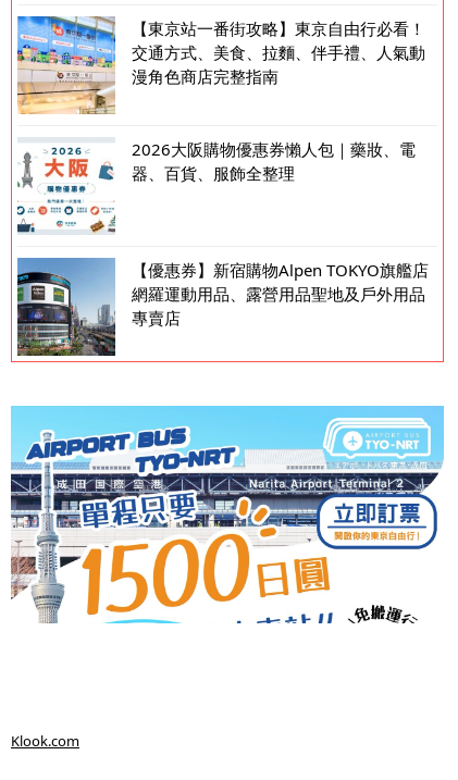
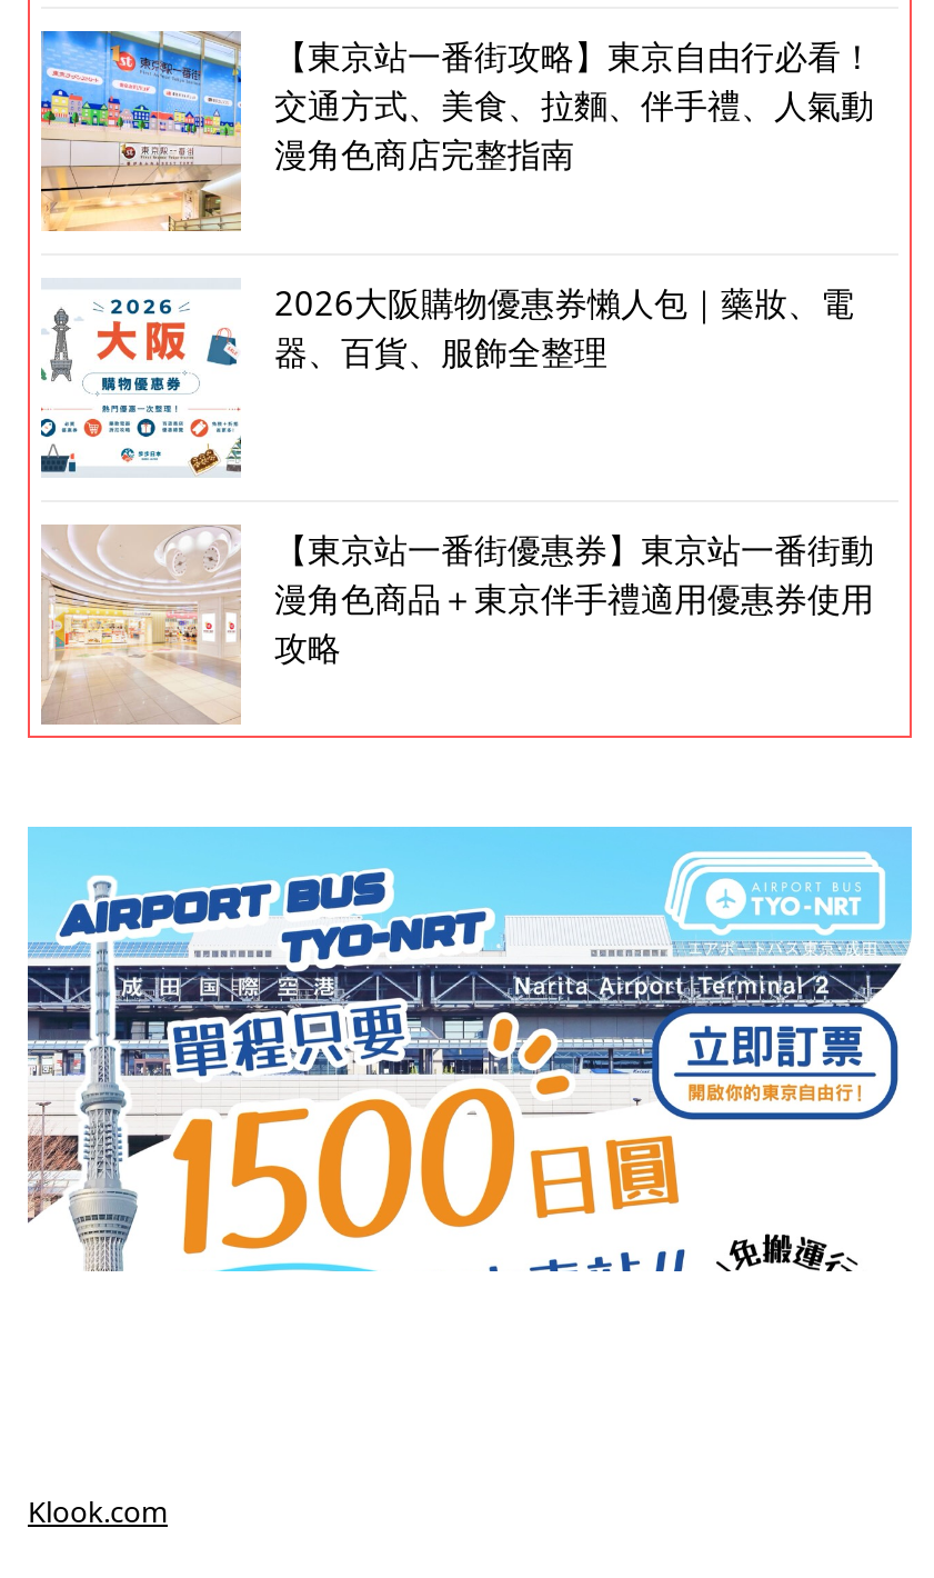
[16,257,429,357] [image] | 【優惠券】新宿購物Alpen TOKYO旗艦店 | 網羅運動用品、露營用品聖地及戶外用品 | 專賣店 -> [41,525,874,725] [image] | 【東京站一番街優惠券】東京站一番街動 | 漫角色商品＋東京伴手禮適用優惠券使用 | 攻略

